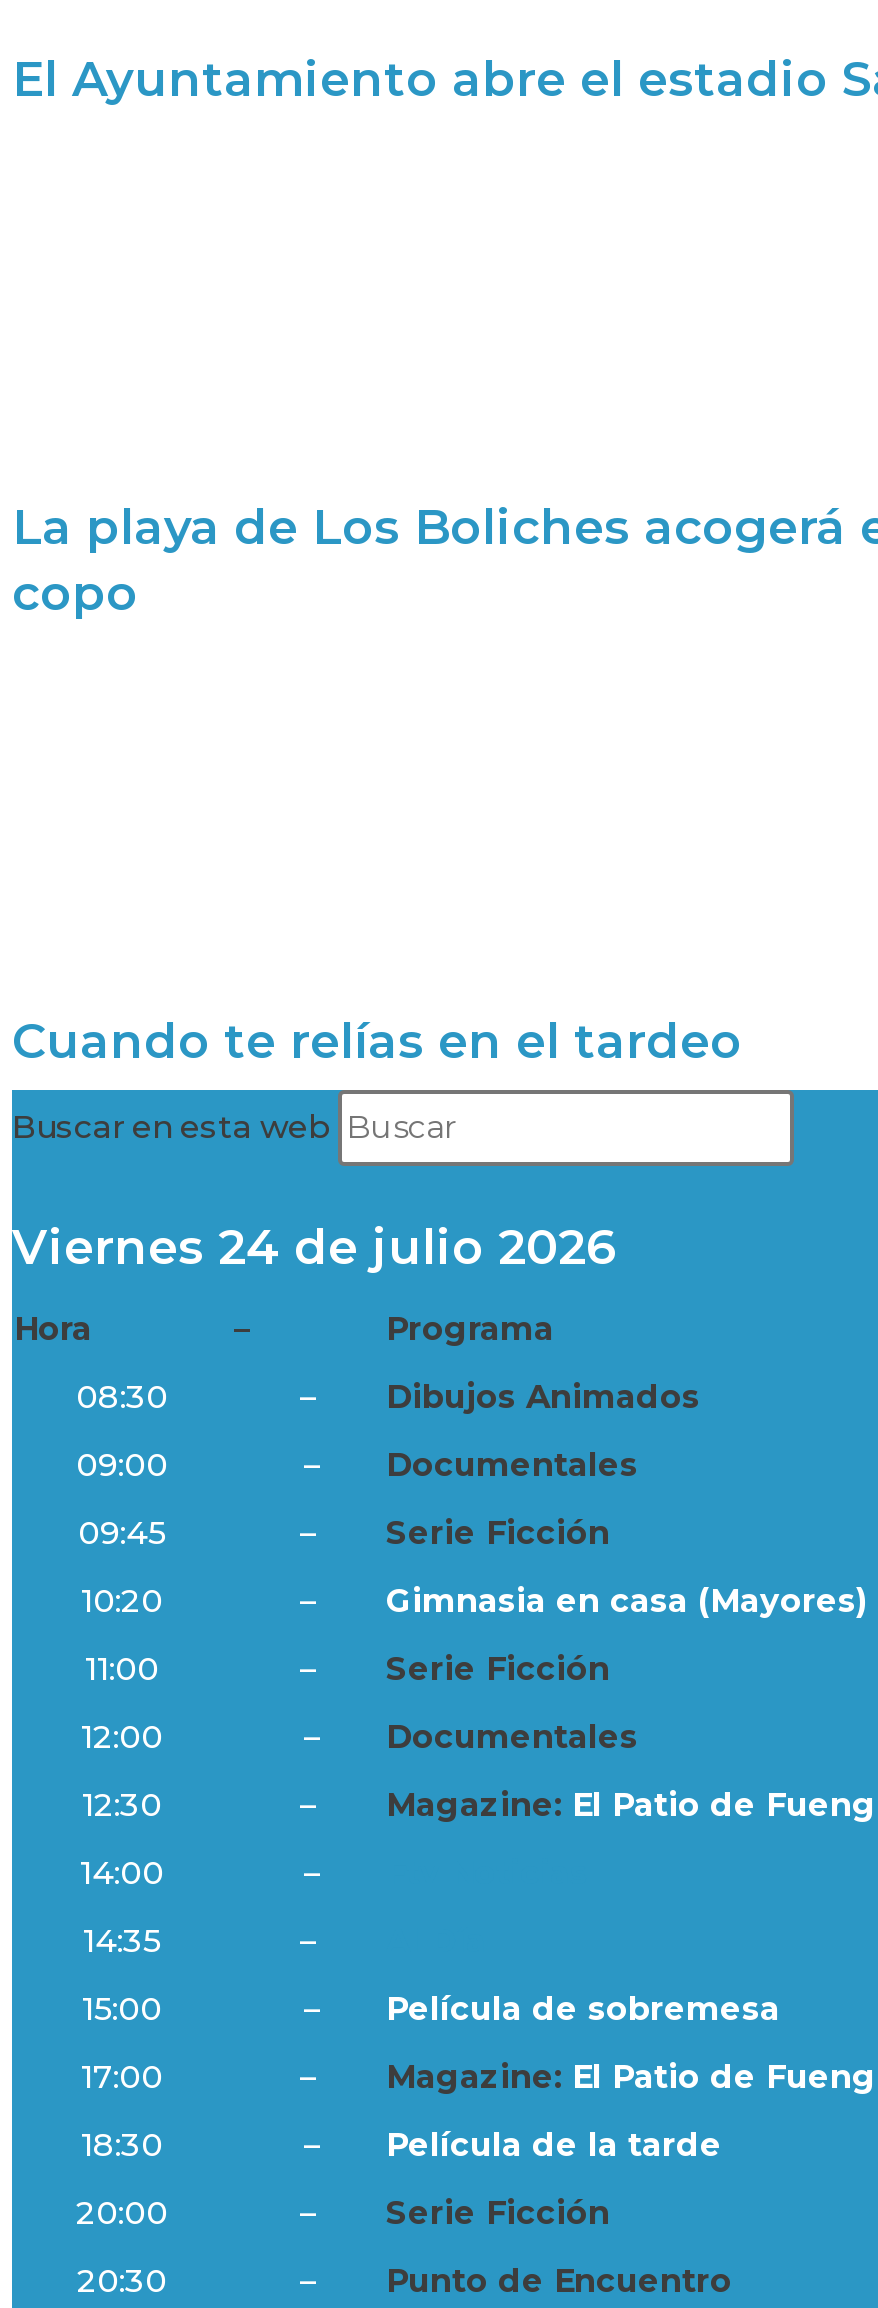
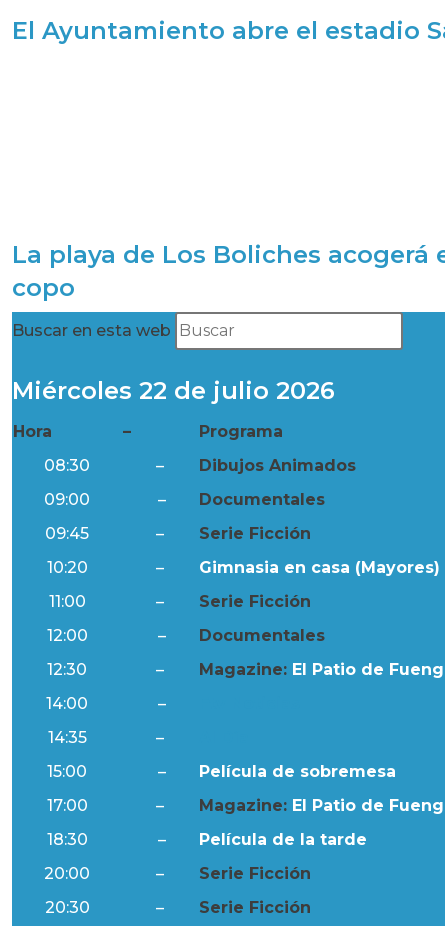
[12,1011,742,1069] Cuando te relías en el tardeo -> none
[12,1217,616,1275] Viernes 24 de julio 2026 -> [12,376,335,405] Miércoles 22 de julio 2026
[386,2261,732,2299] Punto de Encuentro -> [199,898,311,917] Serie Ficción

